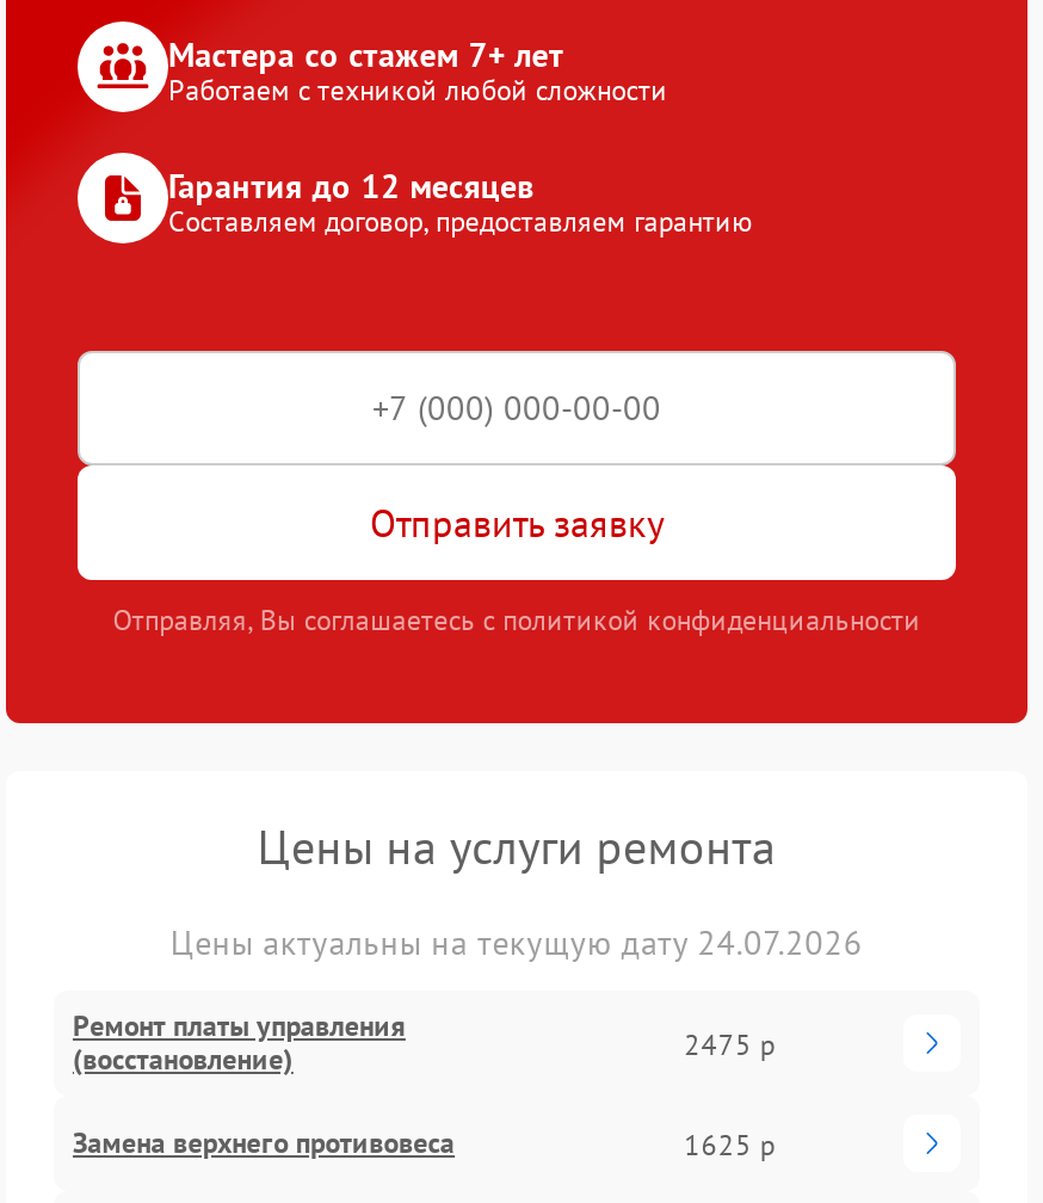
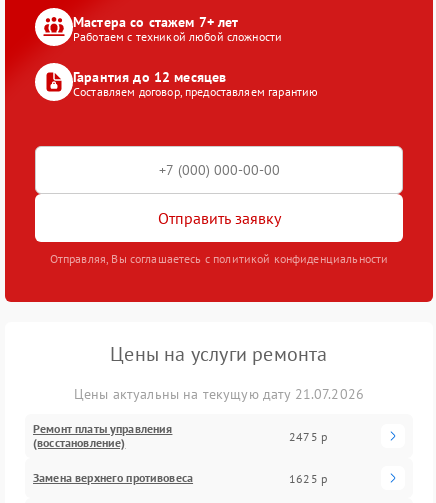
[170,922,863,965] Цены актуальны на текущую дату 24.07.2026 -> [74,385,364,403] Цены актуальны на текущую дату 21.07.2026

